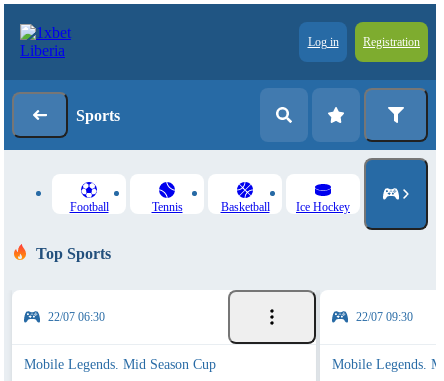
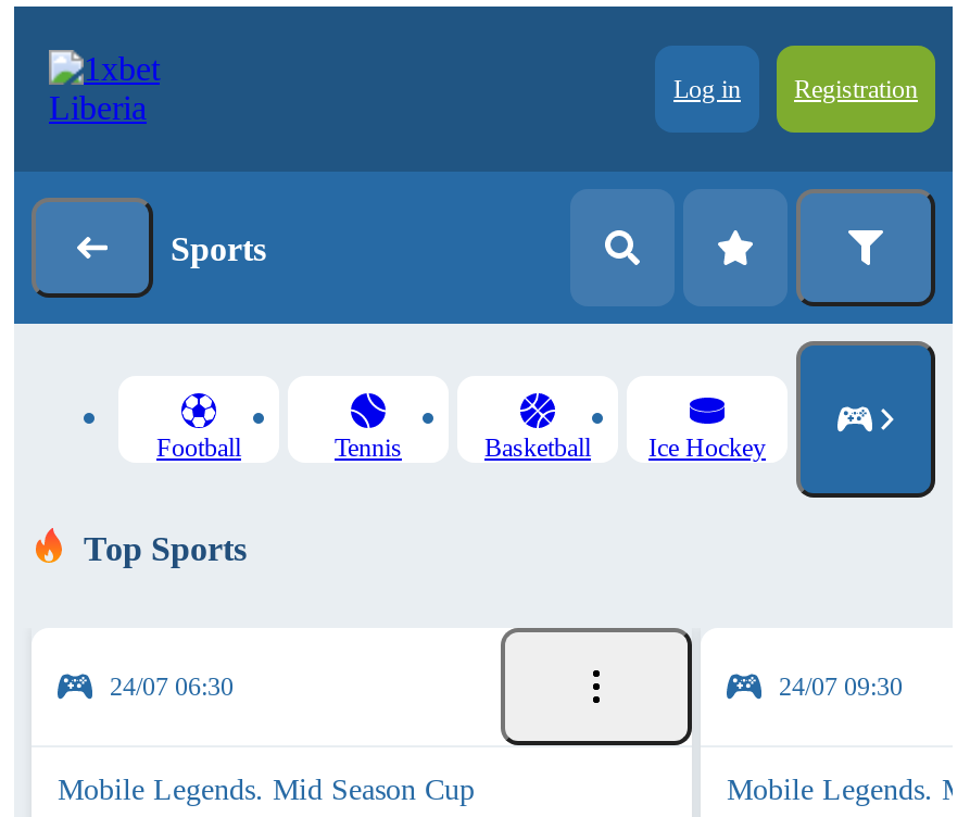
[48,310,105,324] 22/07 06:30 -> [110,671,234,702] 24/07 06:30
[356,310,413,324] 22/07 09:30 -> [779,671,903,702] 24/07 09:30

